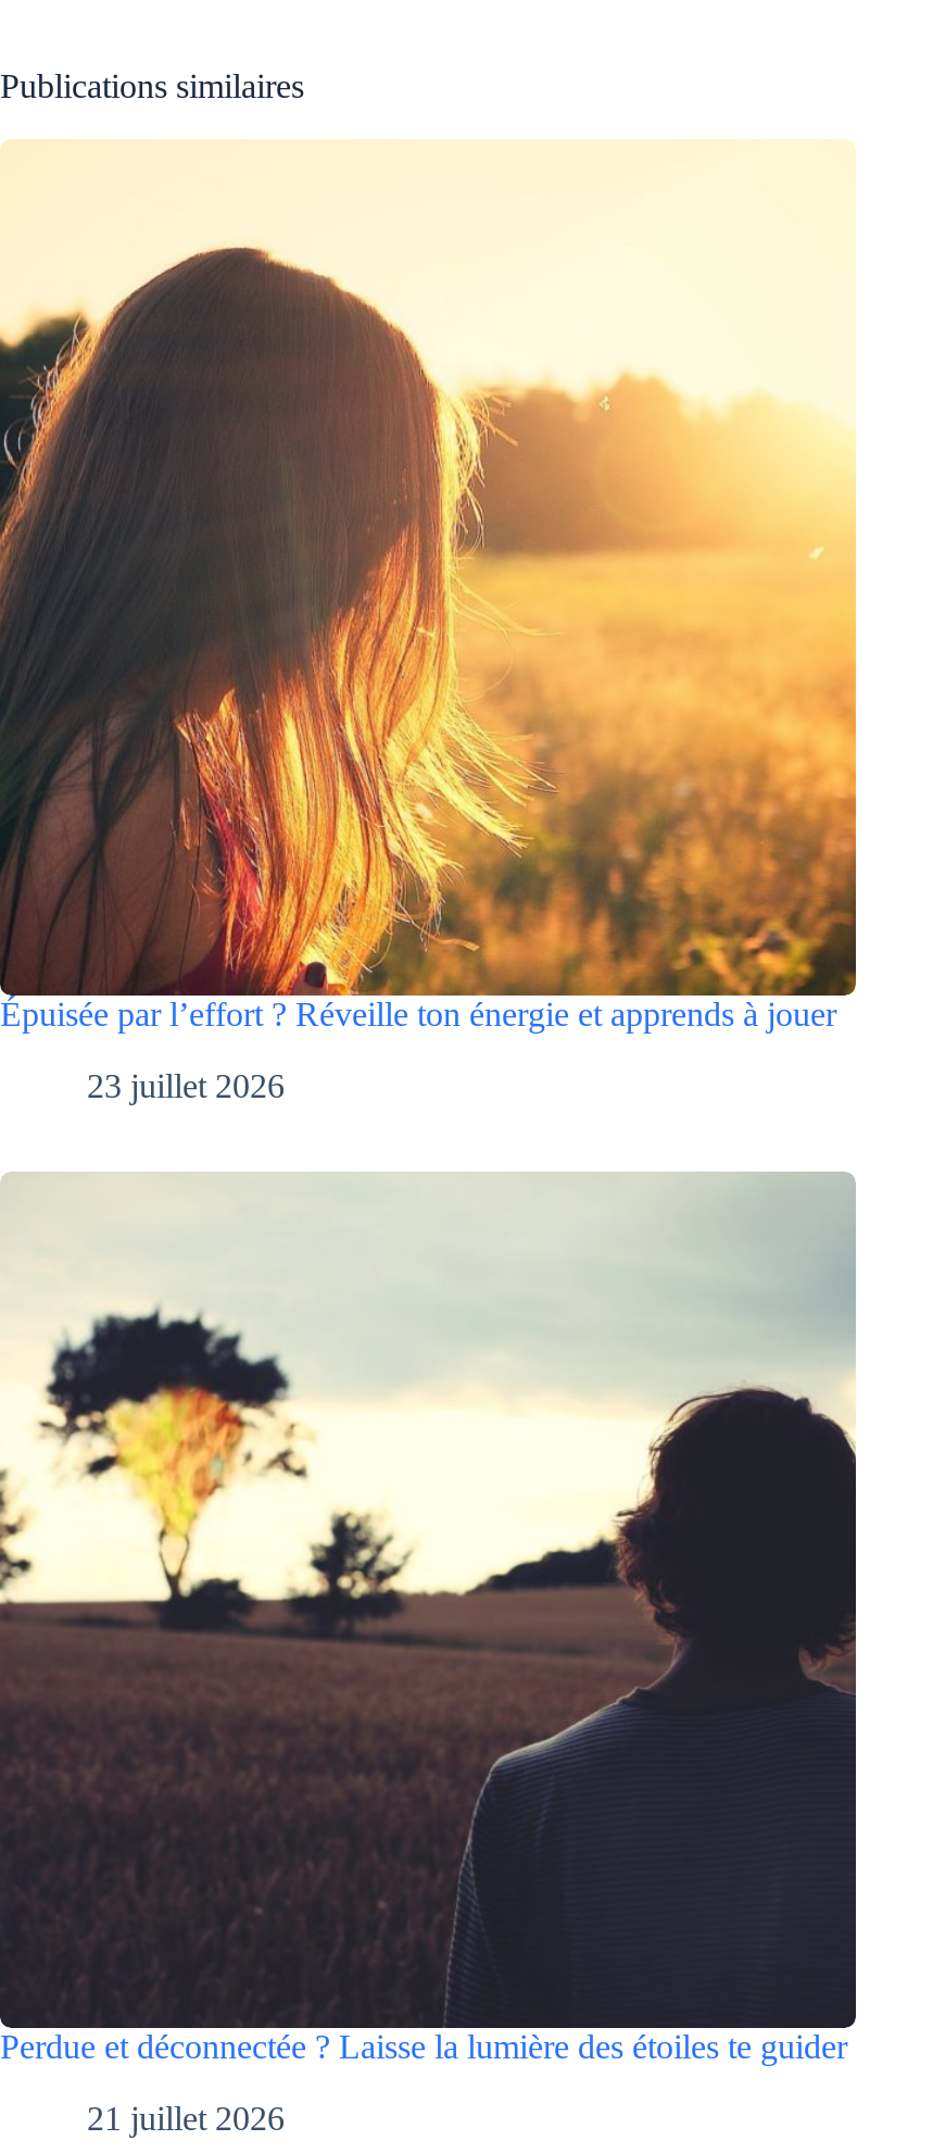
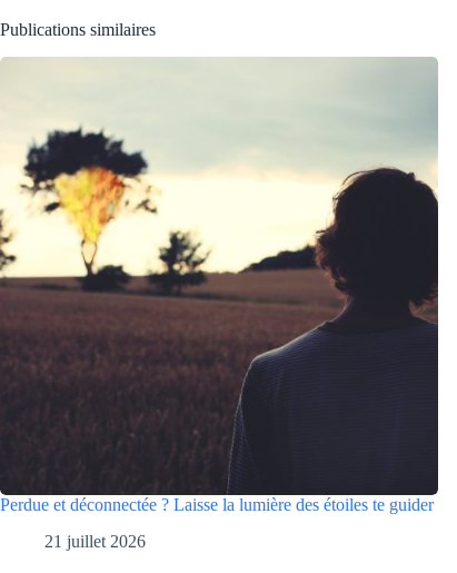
[0,141,858,1105] [image] | Épuisée par l’effort ? Réveille ton énergie et apprends à jouer | 23 juillet 2026 -> none

